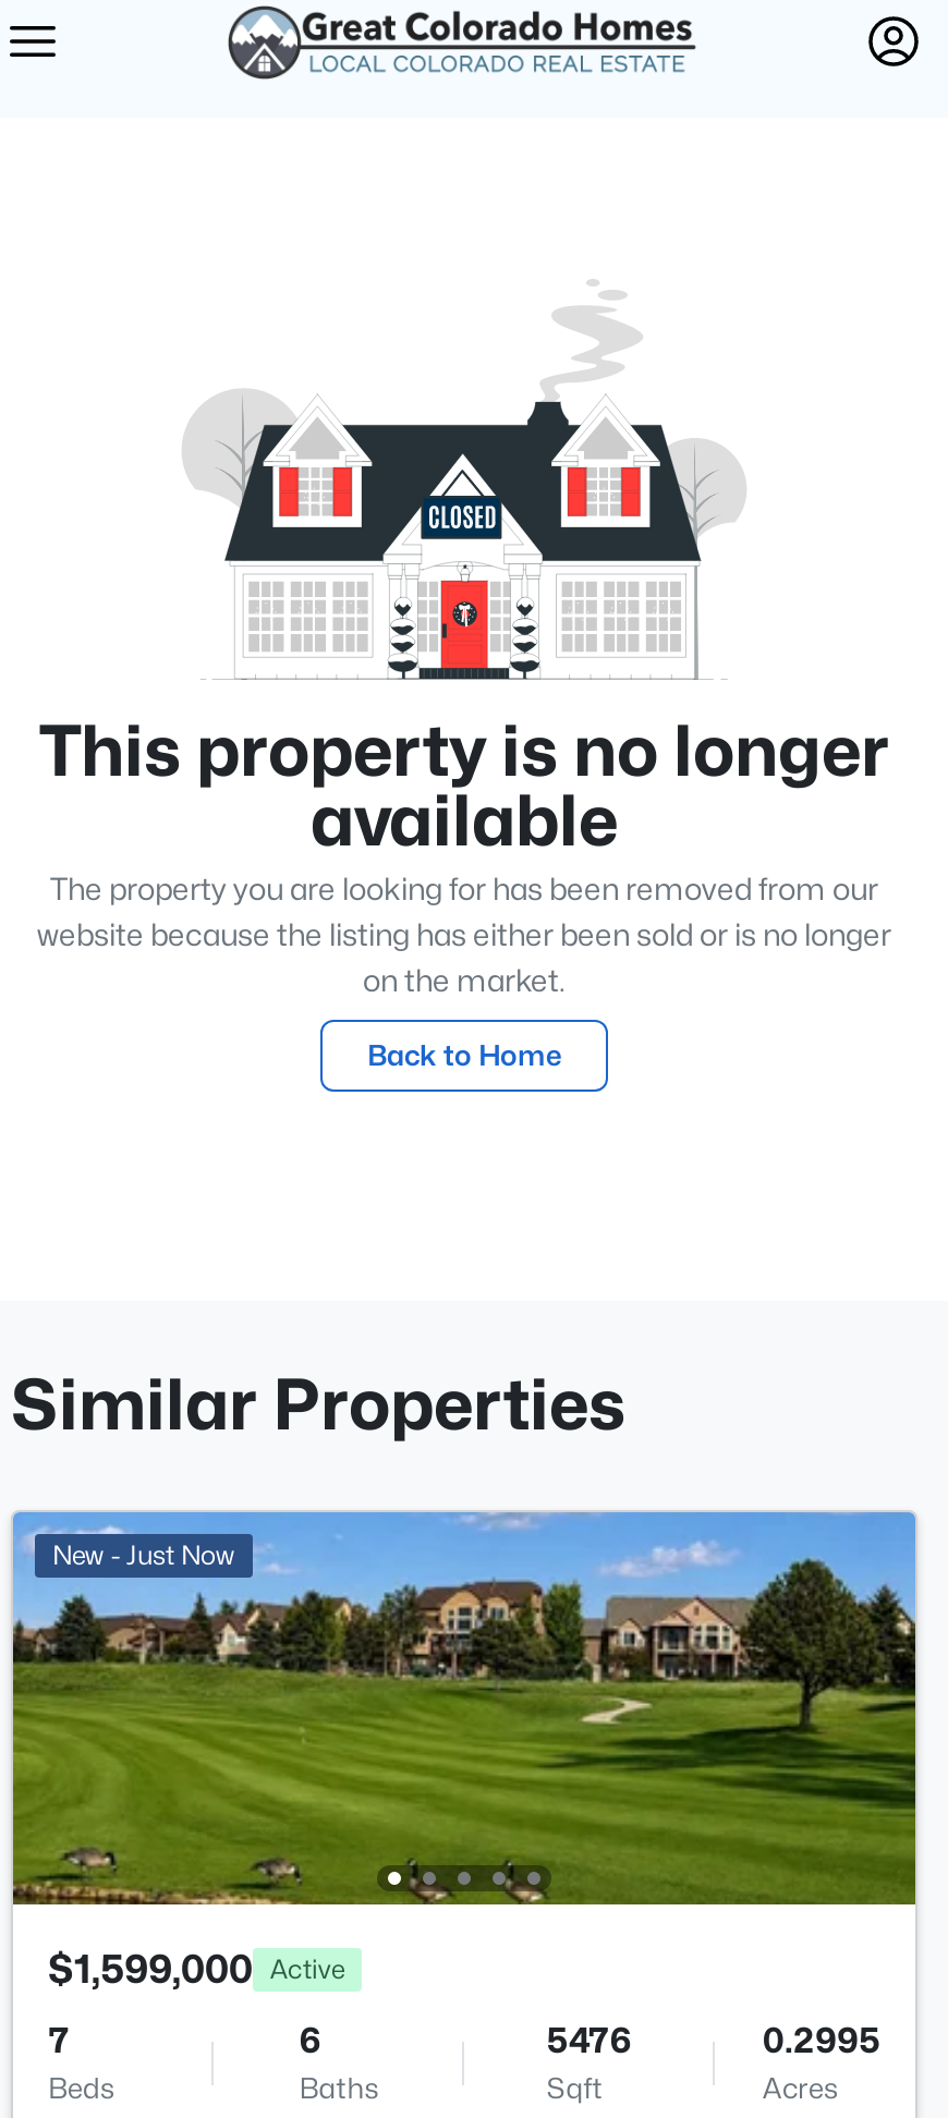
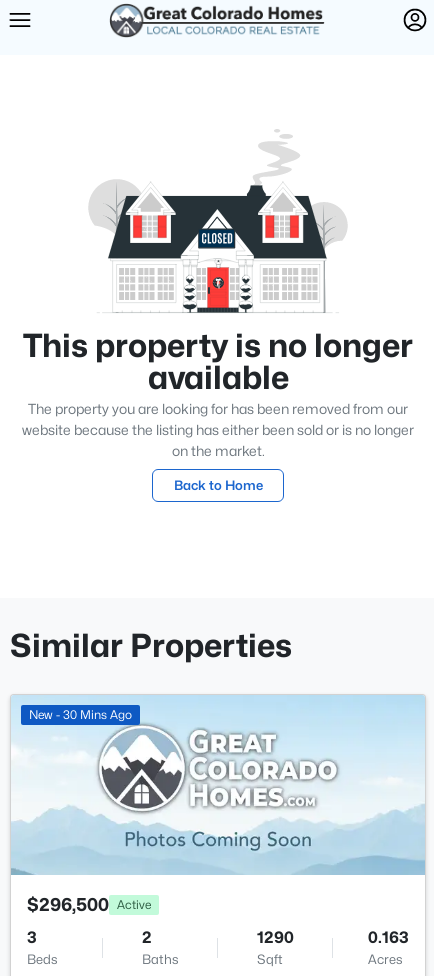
[11,1512,917,1907] [image] | New - Just Now -> [11,696,425,876] [image] | New - 30 Mins Ago
[48,1947,344,1992] $1,599,000 Active -> [27,894,151,915] $296,500 Active
[48,2021,70,2062] 7 -> [27,928,37,947] 3
[299,2021,321,2062] 6 -> [142,928,152,947] 2
[547,2021,632,2062] 5476 -> [257,928,294,947] 1290
[763,2021,880,2062] 0.2995 -> [368,928,409,947] 0.163

